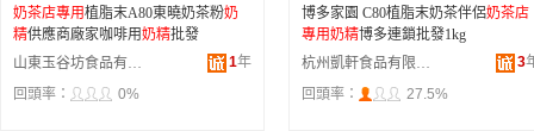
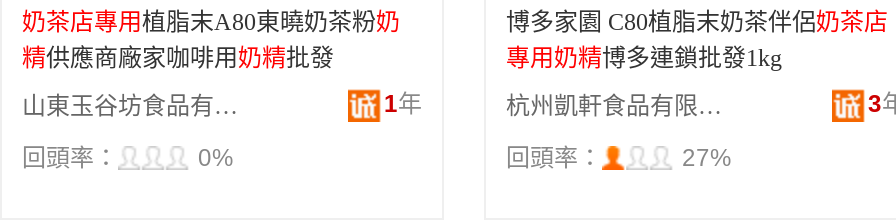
[406,86,448,102] 27.5% -> [682,144,732,172] 27%

